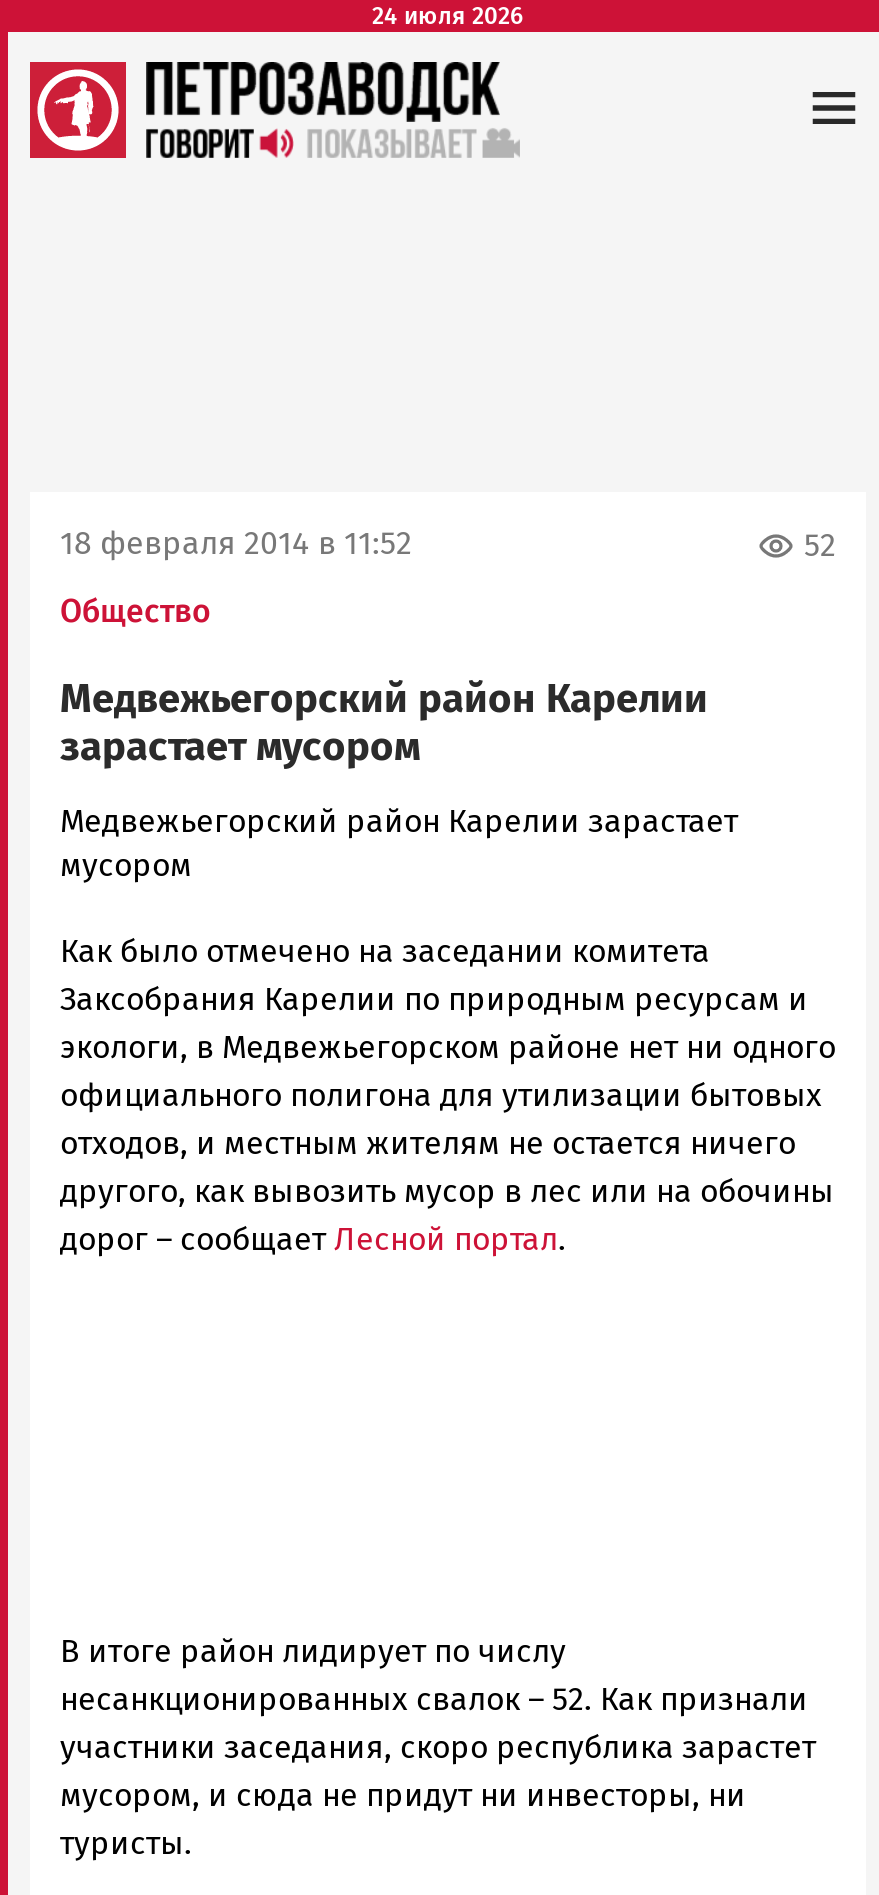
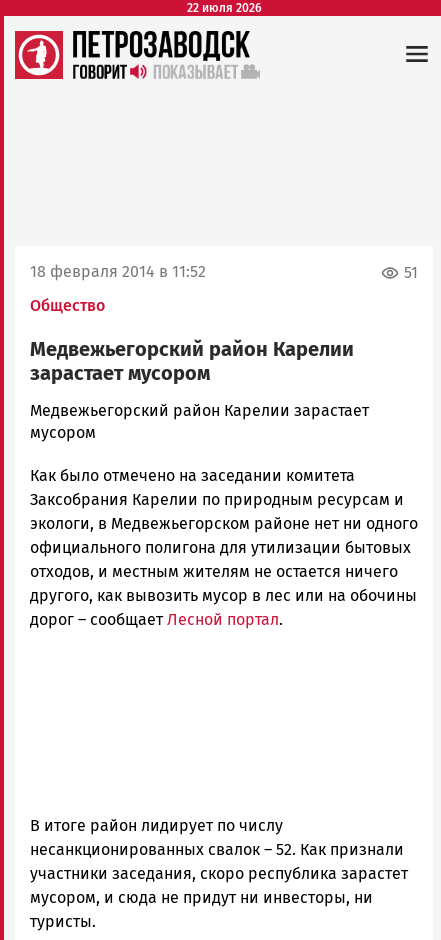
[372,2,524,30] 24 июля 2026 -> [186,1,261,15] 22 июля 2026
[804,527,836,565] 52 -> [404,263,418,282] 51

